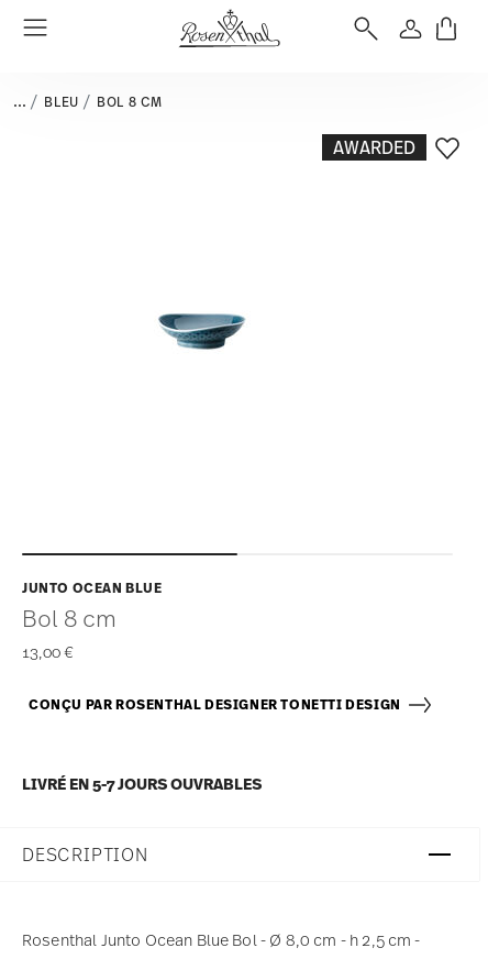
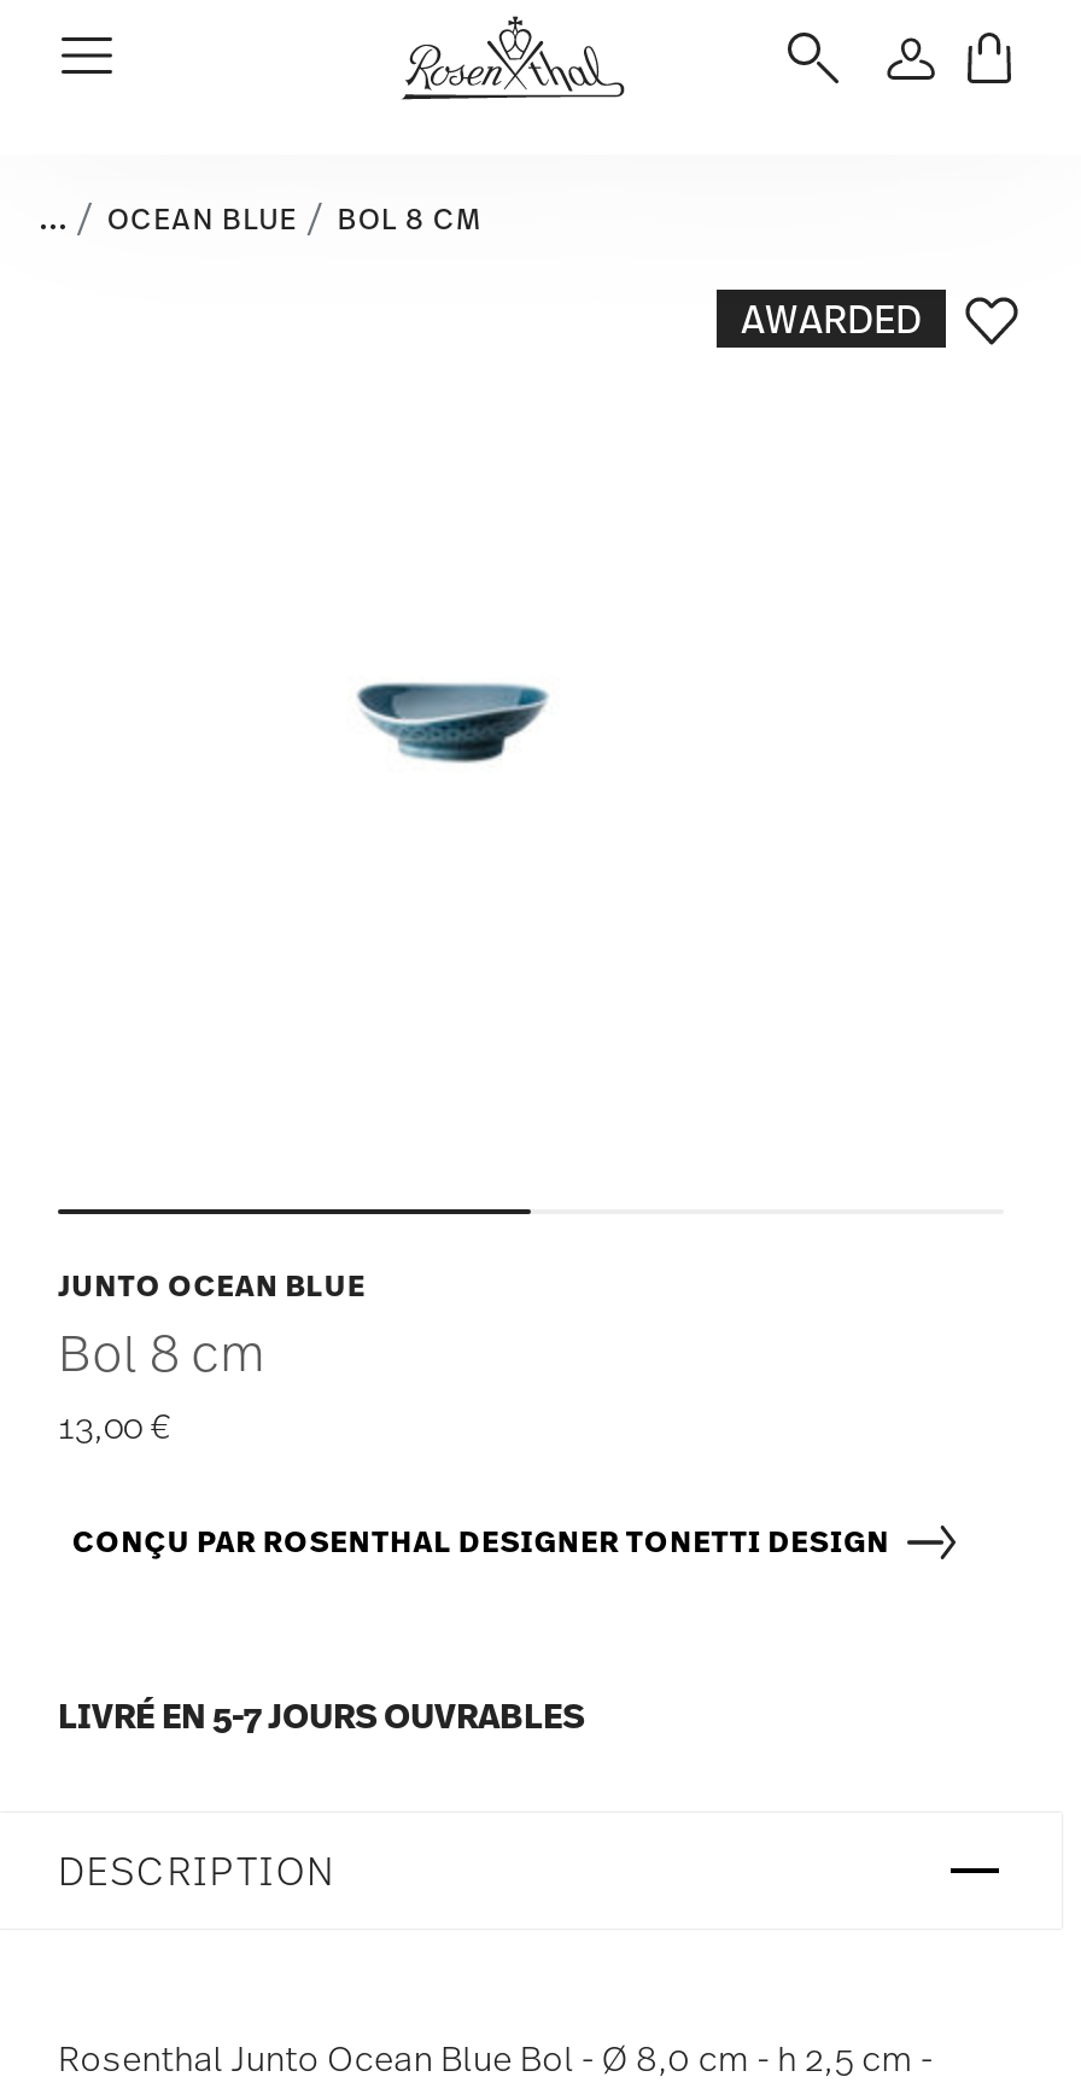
[44,93,79,111] BLEU -> [107,200,298,239] OCEAN BLUE

